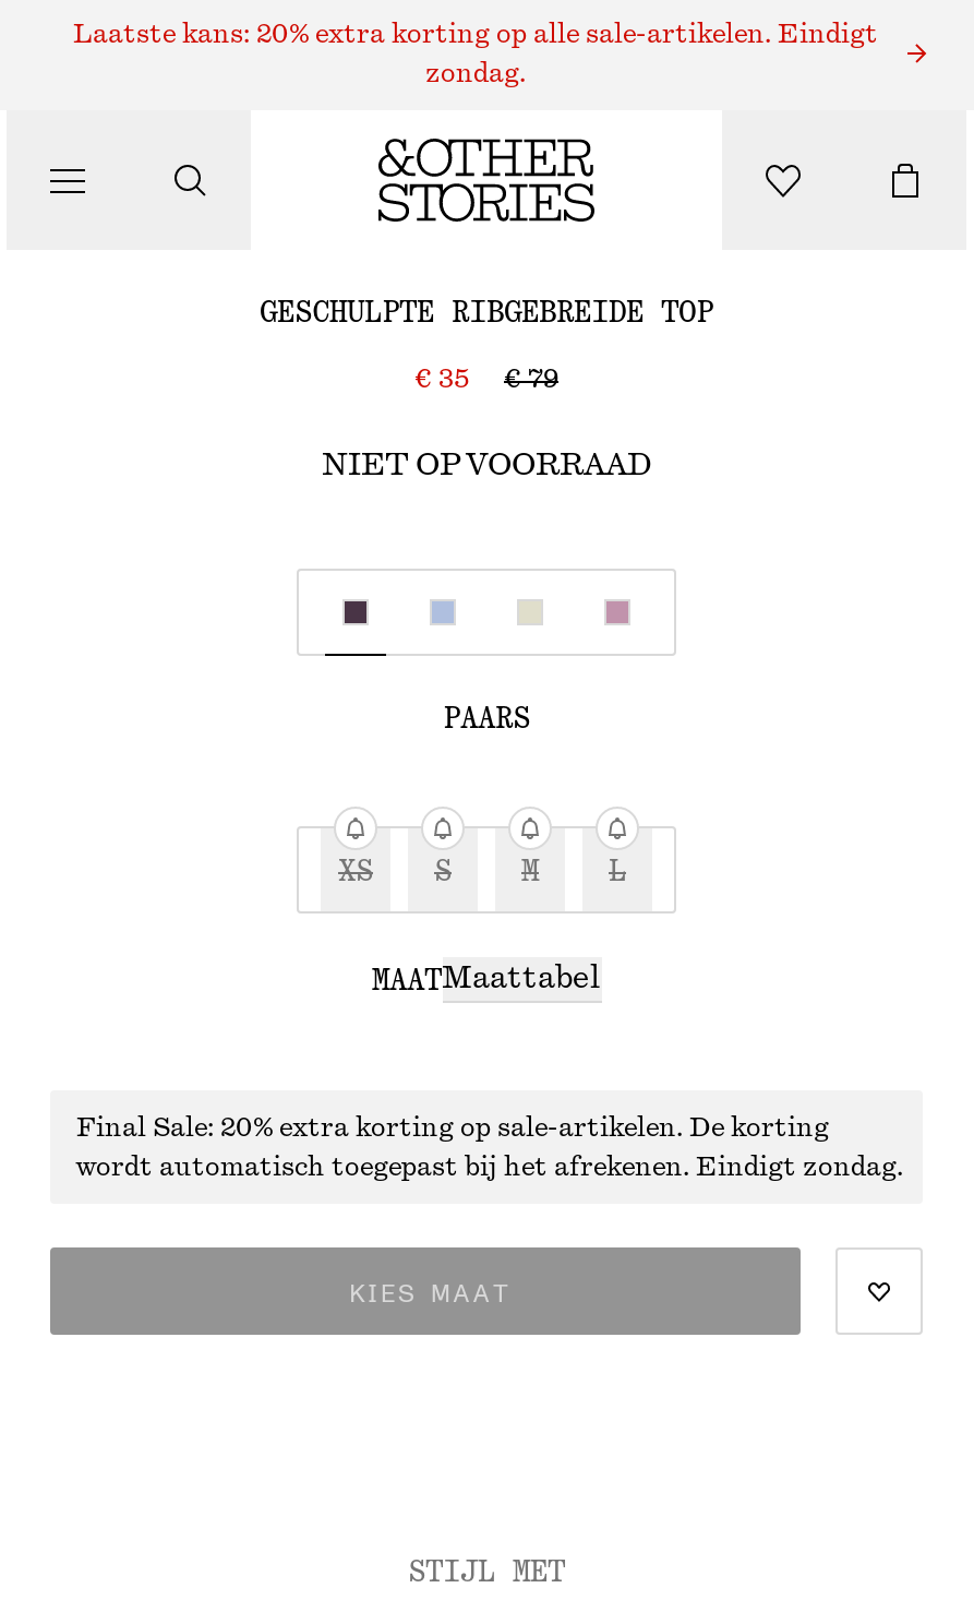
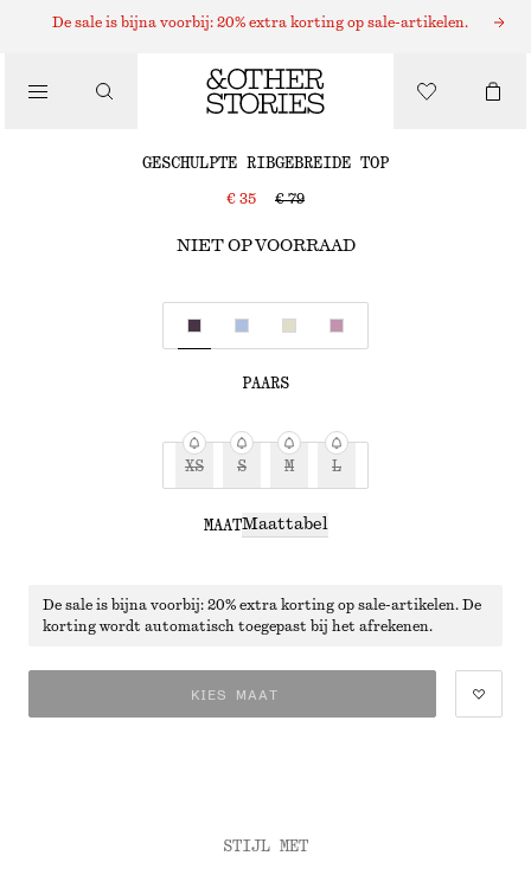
[73,21,878,86] Laatste kans: 20% extra korting op alle sale-artikelen. Eindigt | zondag. -> [52,15,468,30] De sale is bijna voorbij: 20% extra korting op sale-artikelen.
[76,1114,829,1141] Final Sale: 20% extra korting op sale-artikelen. De korting -> [43,598,481,612] De sale is bijna voorbij: 20% extra korting op sale-artikelen. De
[76,1154,903,1180] wordt automatisch toegepast bij het afrekenen. Eindigt zondag. -> [43,619,433,633] korting wordt automatisch toegepast bij het afrekenen.

